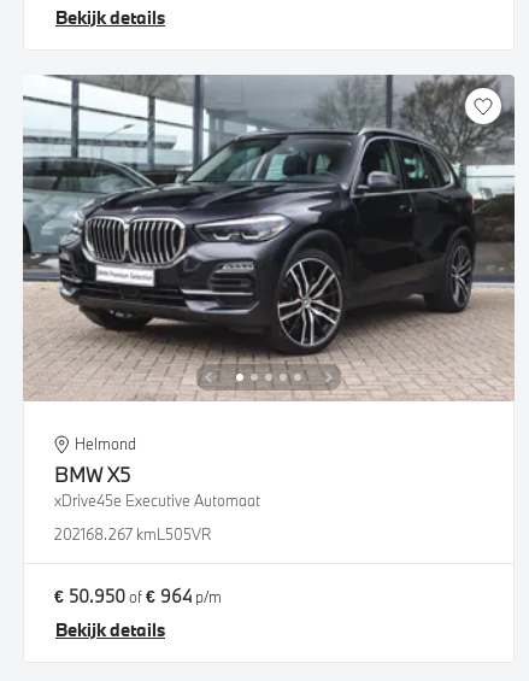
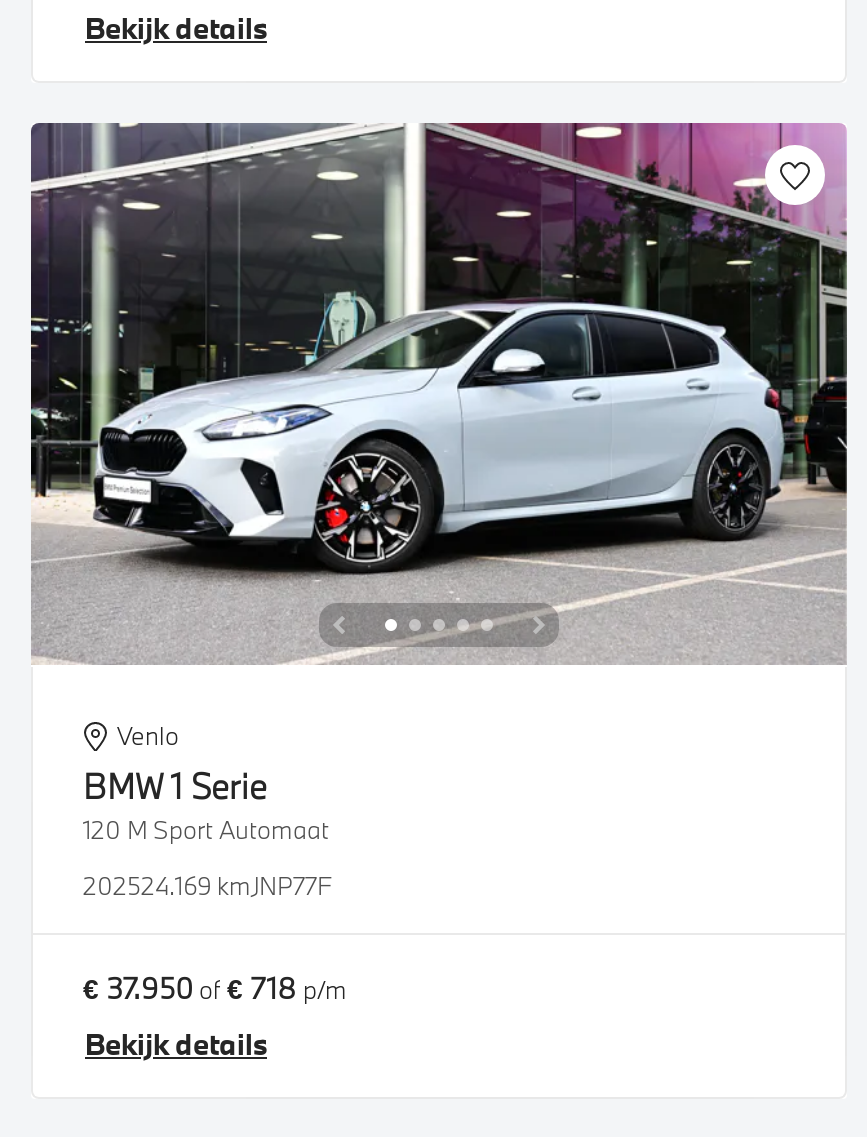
[22,75,515,510] [image] | Helmond | BMW X5 | xDrive45e Executive Automaat -> [29,121,849,845] [image] | Venlo | BMW 1 Serie | 120 M Sport Automaat
[54,525,211,544] 202168.267 km L505VR -> [83,869,333,901] 202524.169 km JNP77F
[54,585,222,608] € 50.950 of € 964 p/m -> [83,969,347,1007] € 37.950 of € 718 p/m

